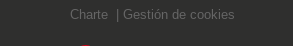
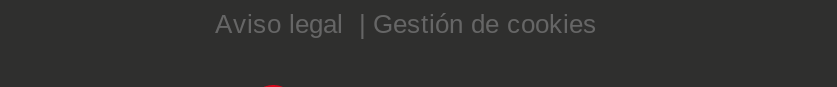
[69,7,107,22] Charte -> [215,9,343,39] Aviso legal

